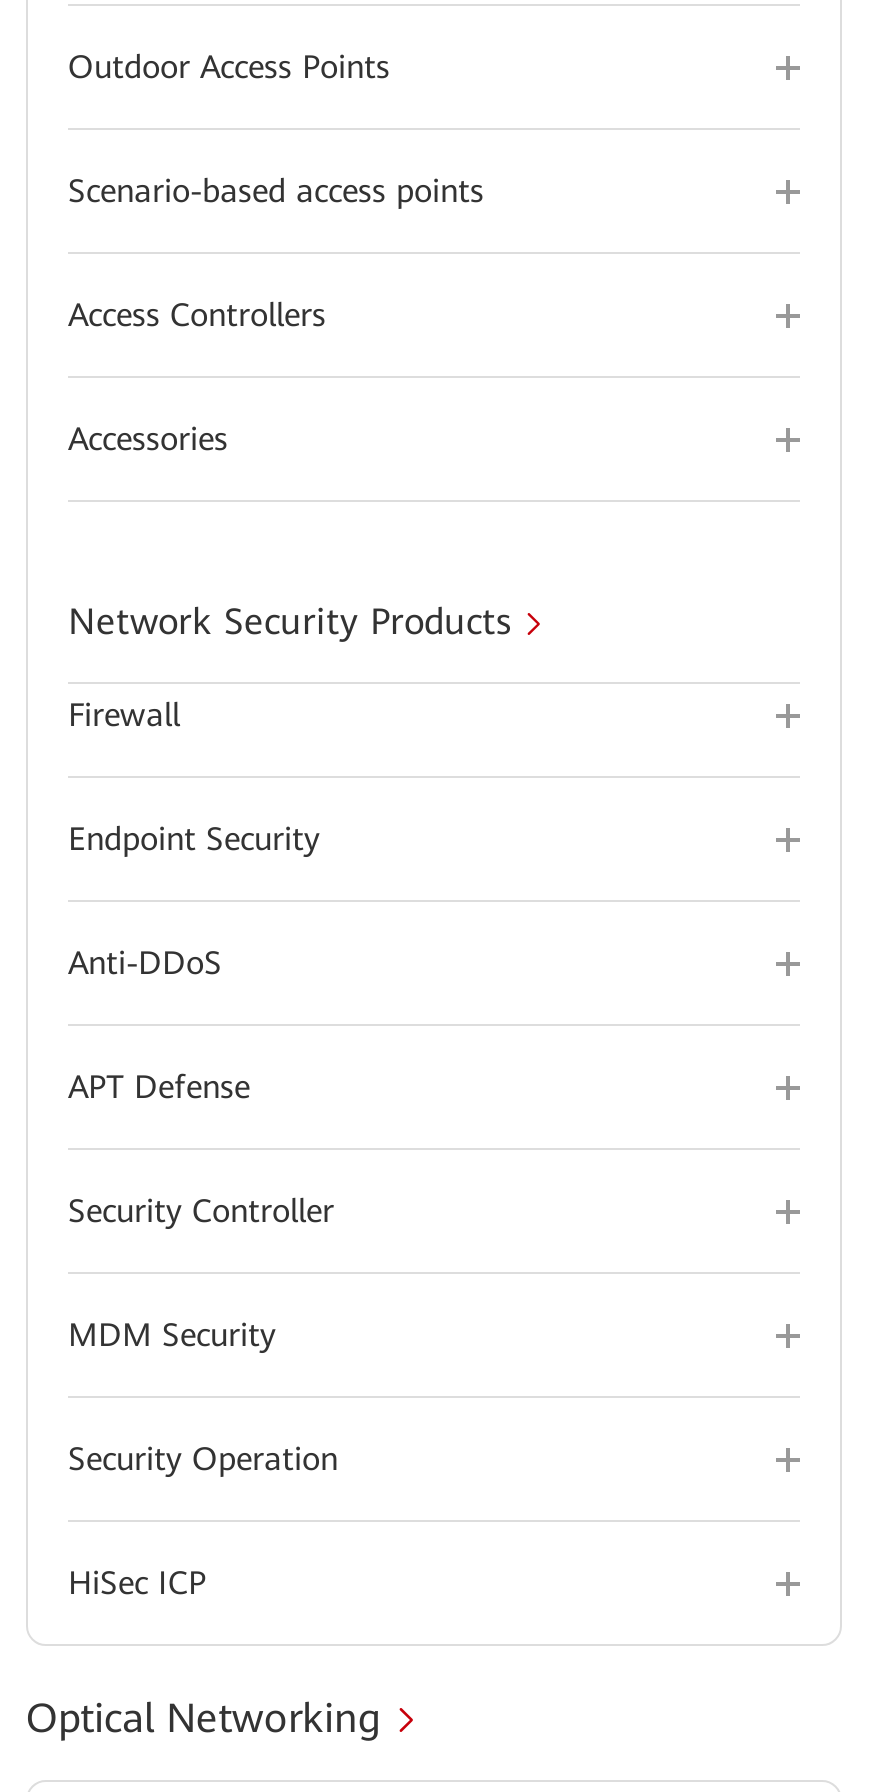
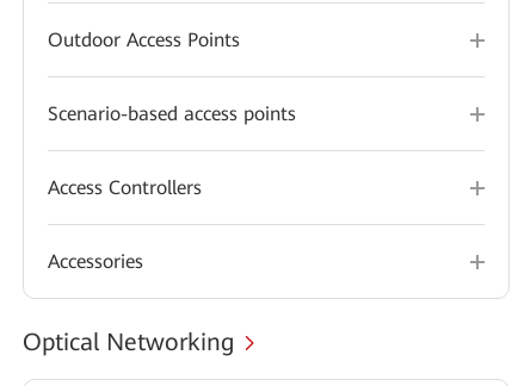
[68,600,512,1602] Network Security Products | Firewall | Endpoint Security | Anti-DDoS | APT Defense | Security Controller | MDM Security | Security Operation | HiSec ICP -> none

